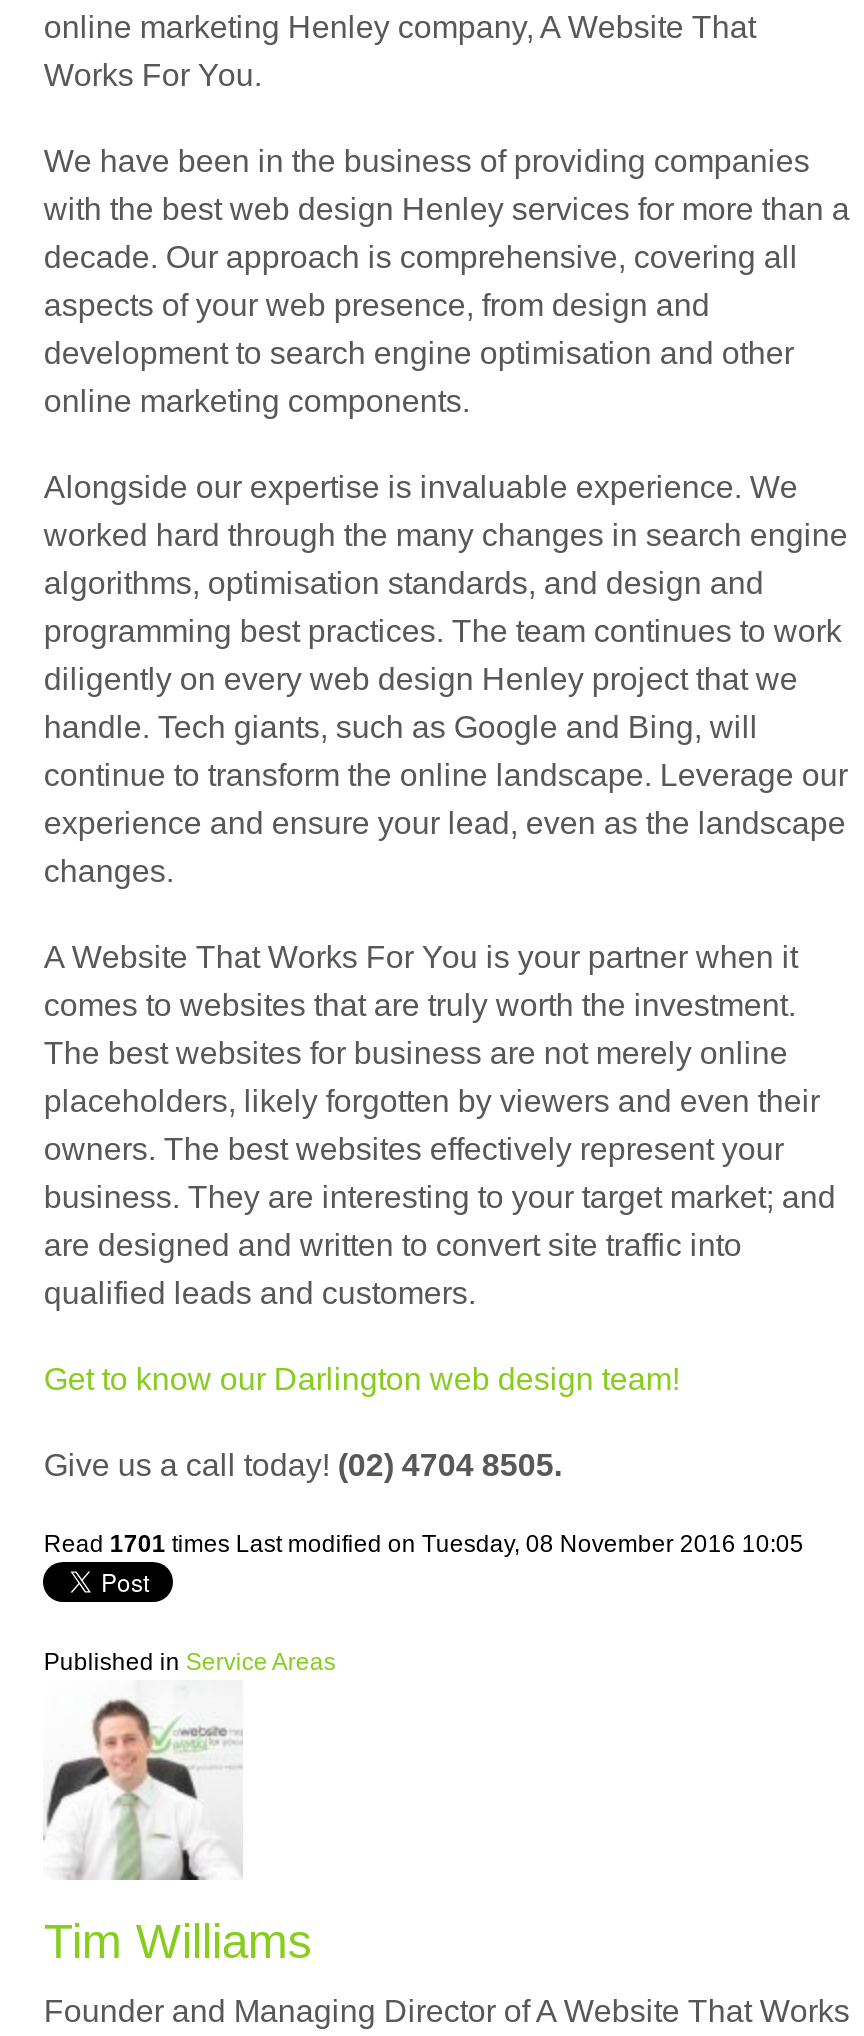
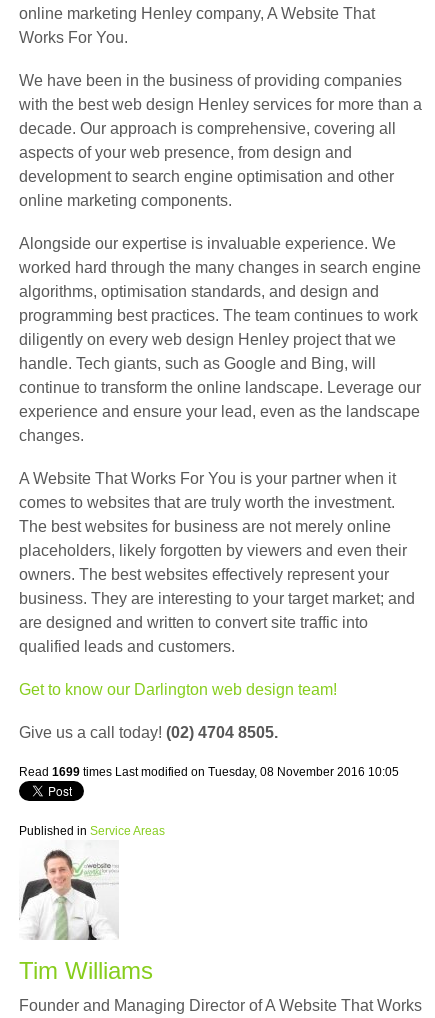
[44,1530,804,1558] Read 1701 times Last modified on Tuesday, 08 November 2016 10:05 -> [19,765,399,779] Read 1699 times Last modified on Tuesday, 08 November 2016 10:05

